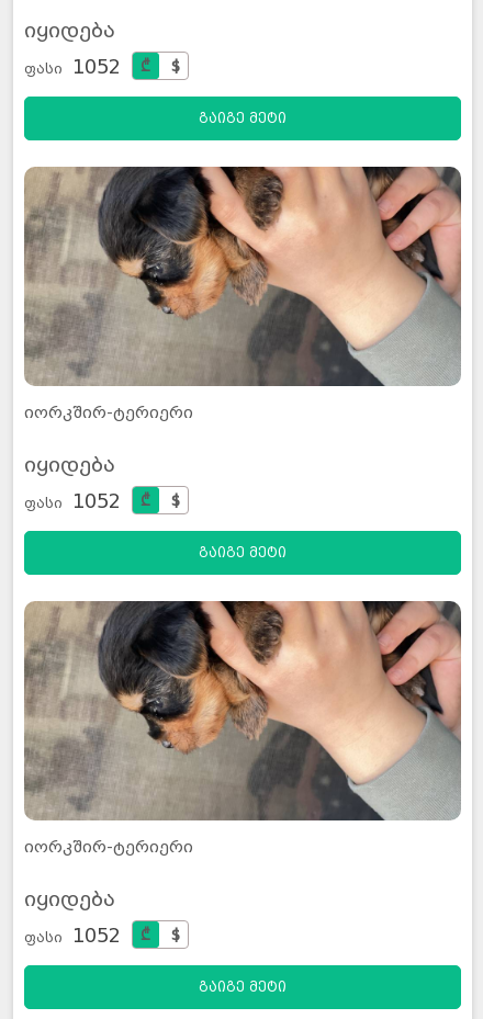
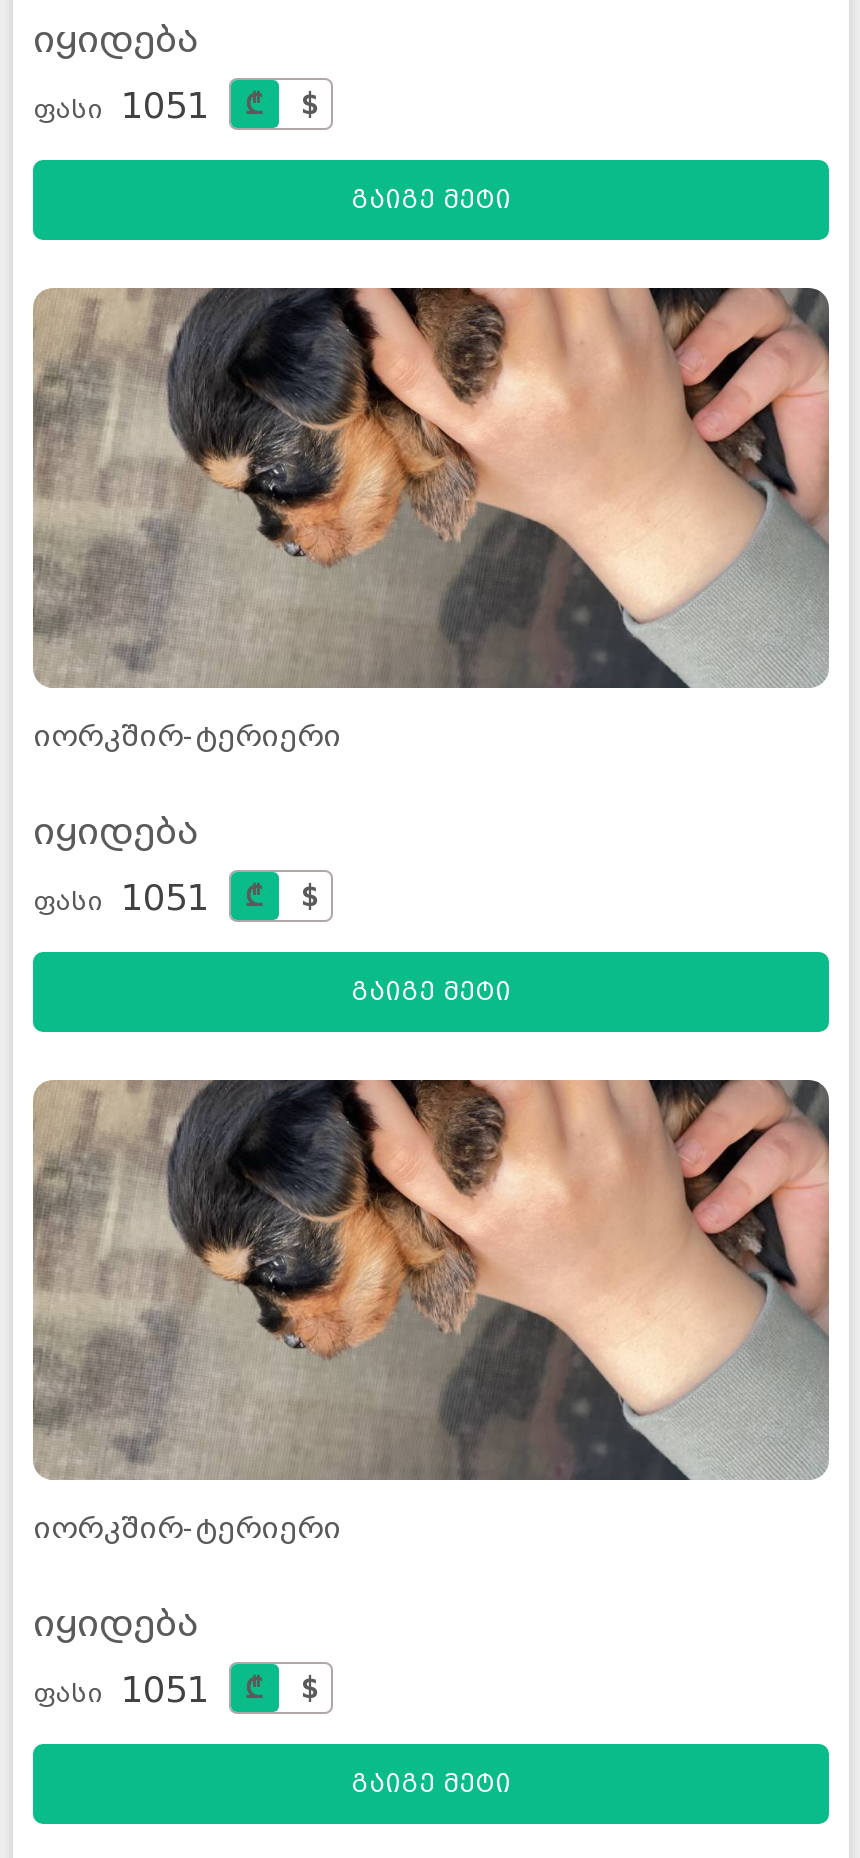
[24,54,121,77] ფასი 1052 -> [33,83,209,125] ფასი 1051
[24,489,121,512] ფასი 1052 -> [33,875,209,917] ფასი 1051
[24,923,121,946] ფასი 1052 -> [33,1667,209,1709] ფასი 1051

